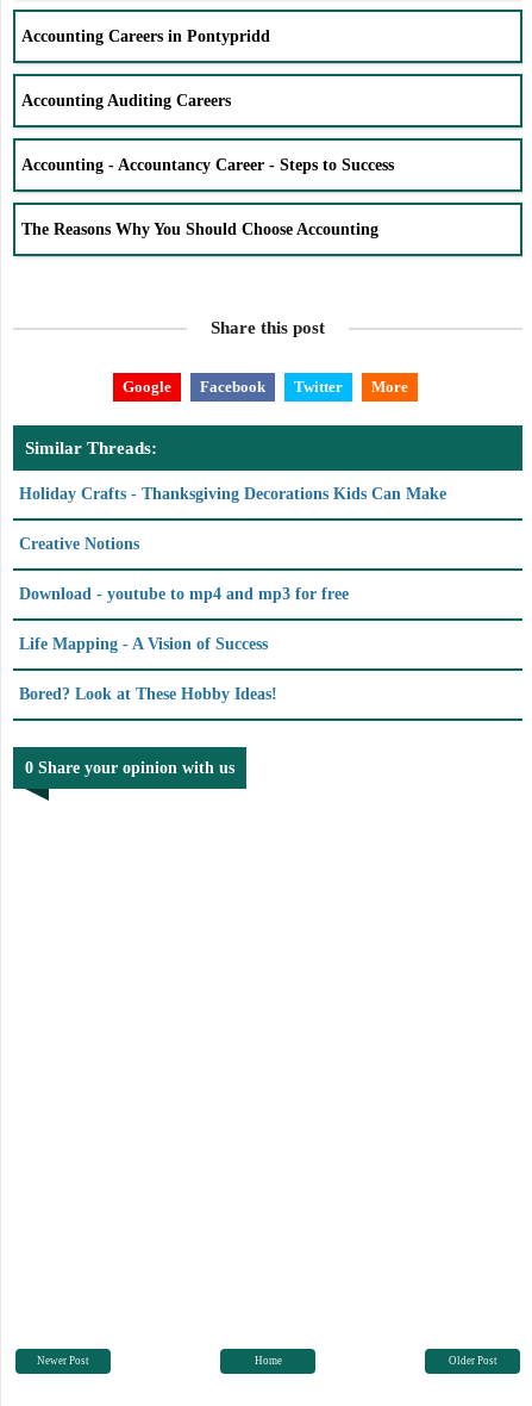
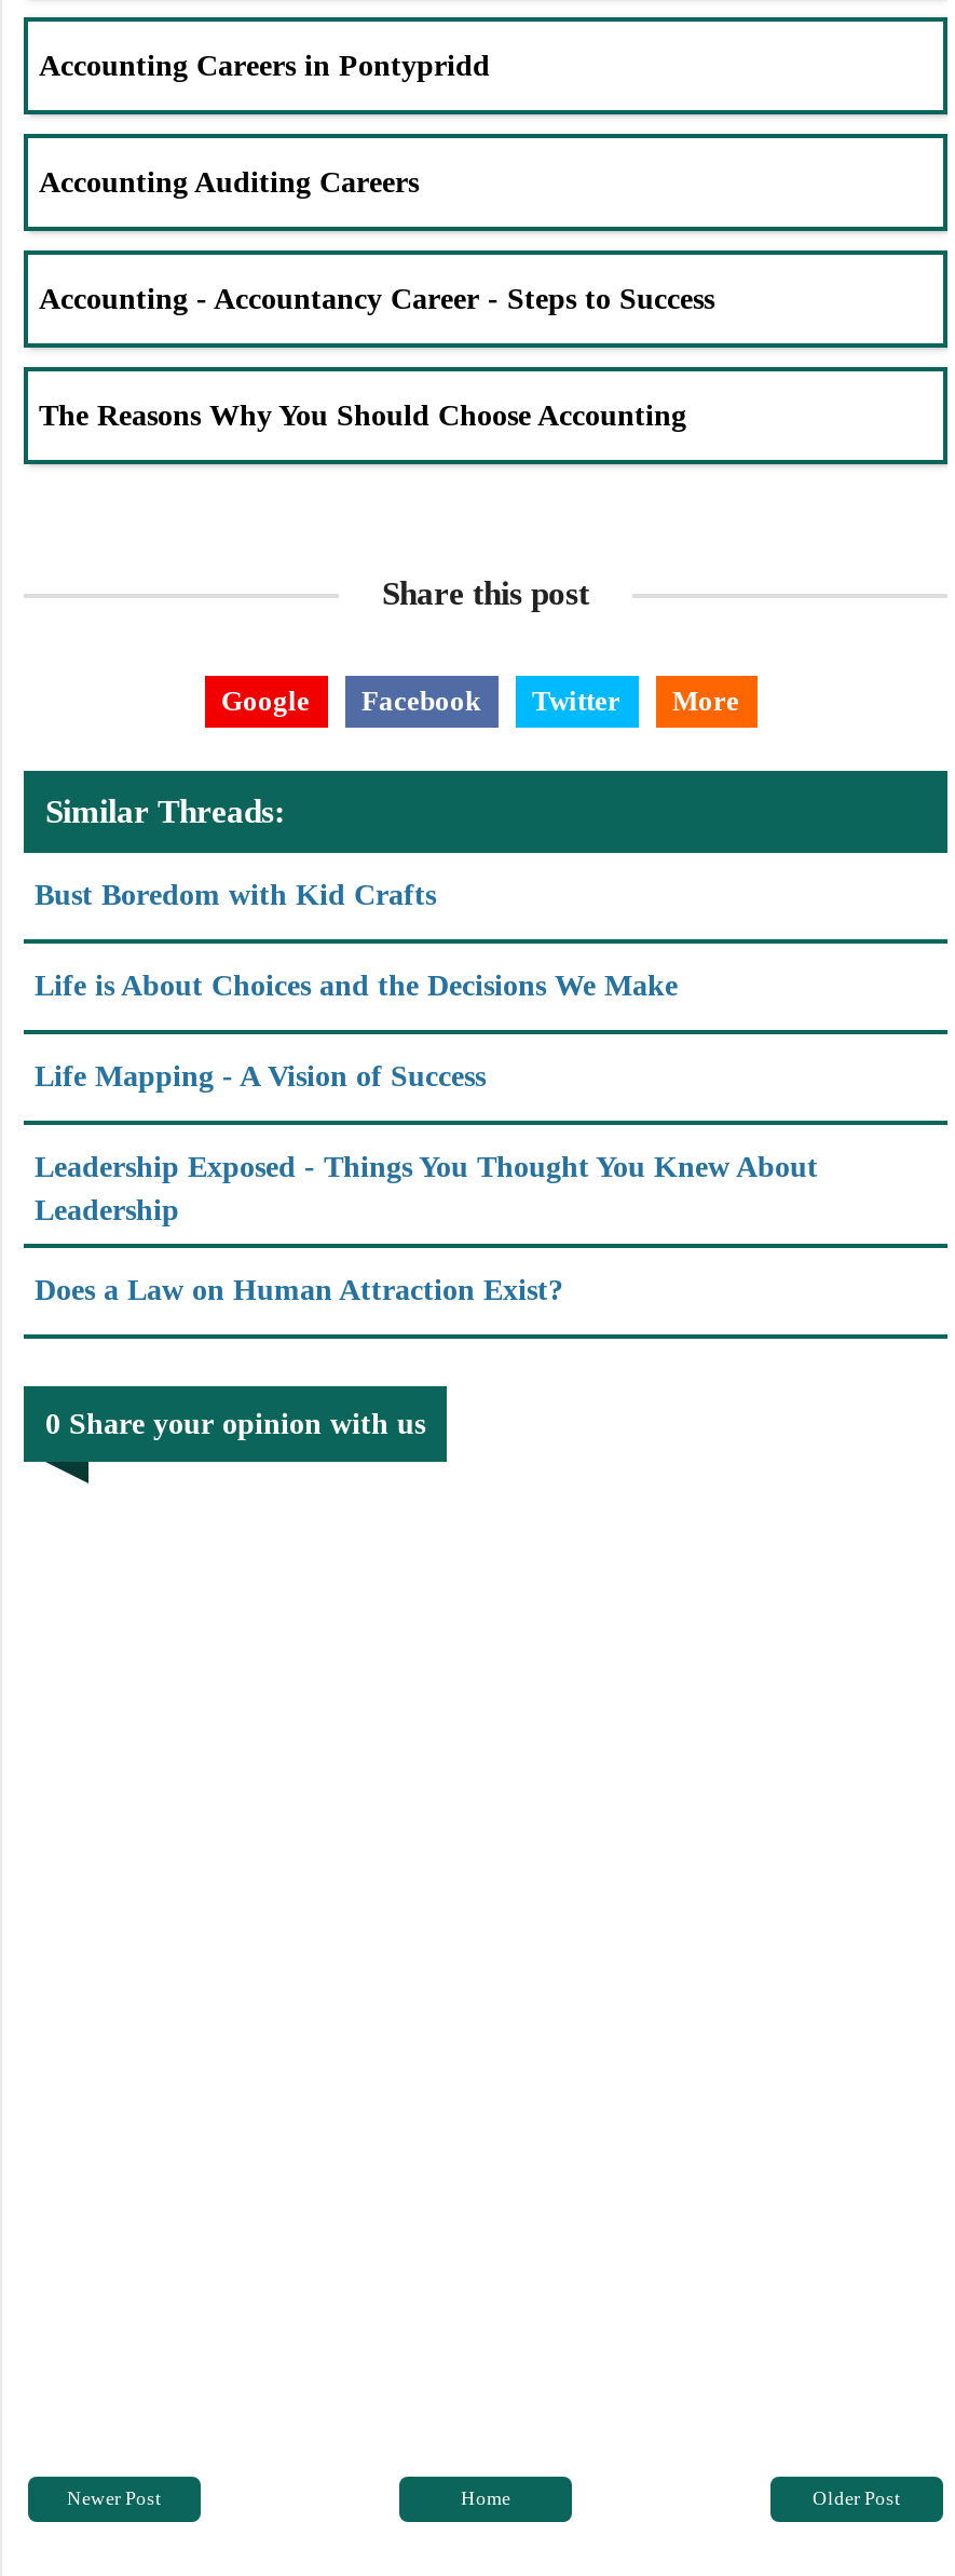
[19,484,446,602] Holiday Crafts - Thanksgiving Decorations Kids Can Make | Creative Notions | Download - youtube to mp4 and mp3 for free -> [35,878,678,1001] Bust Boredom with Kid Crafts | Life is About Choices and the Decisions We Make
moved [19,635,268,652] -> [35,1059,486,1092]: Life Mapping - A Vision of Success
[19,685,277,703] Bored? Look at These Hobby Ideas! -> [35,1150,818,1305] Leadership Exposed - Things You Thought You Knew About | Leadership | Does a Law on Human Attraction Exist?

